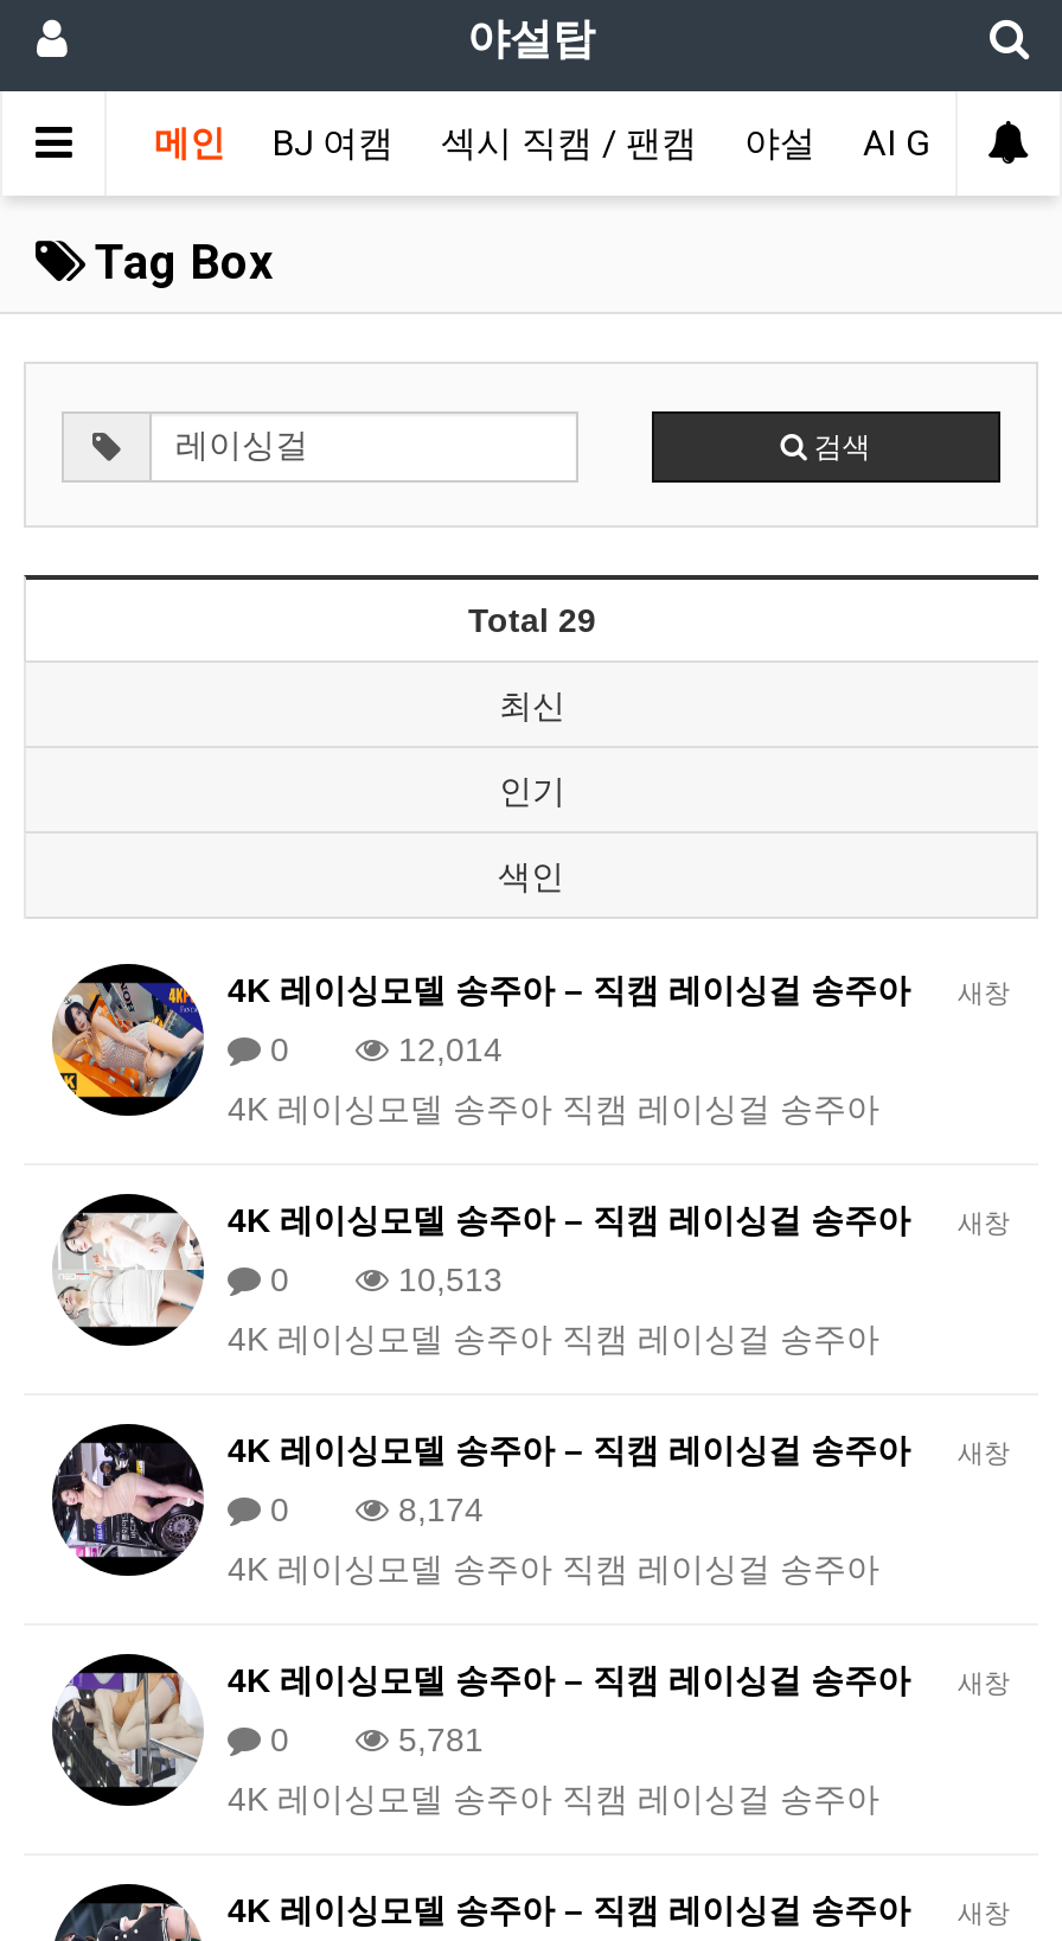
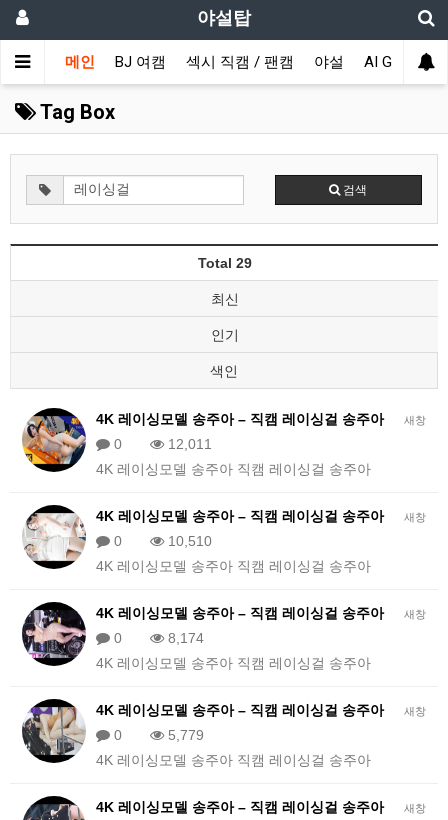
[389,1030,503,1068] 12,014 -> [164,436,212,452] 12,011
[389,1260,503,1298] 10,513 -> [164,533,212,549] 10,510
[389,1720,484,1758] 5,781 -> [164,727,204,743] 5,779

